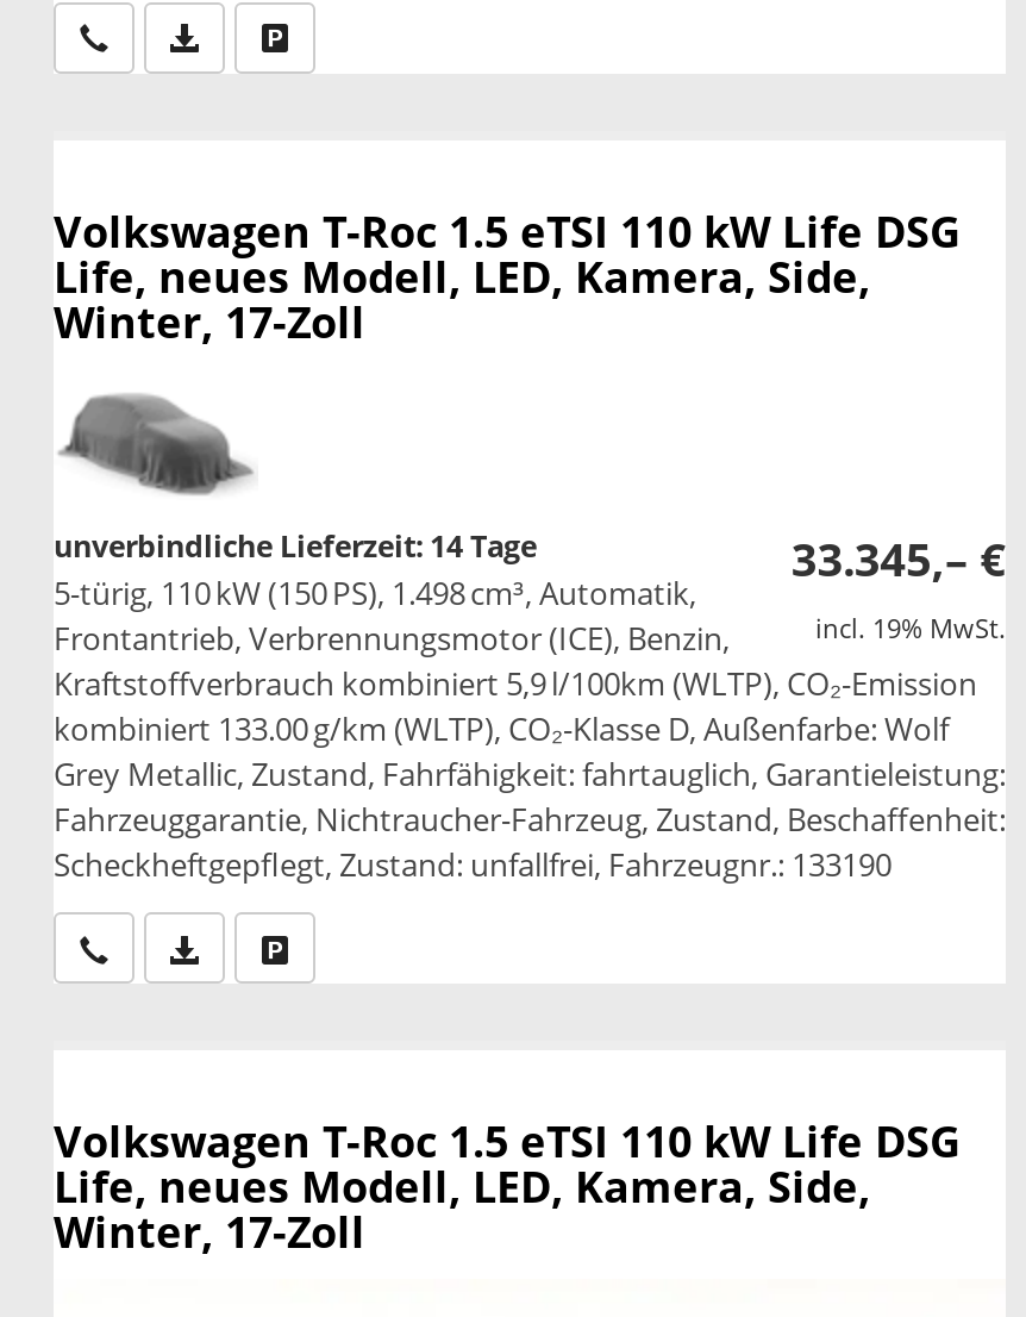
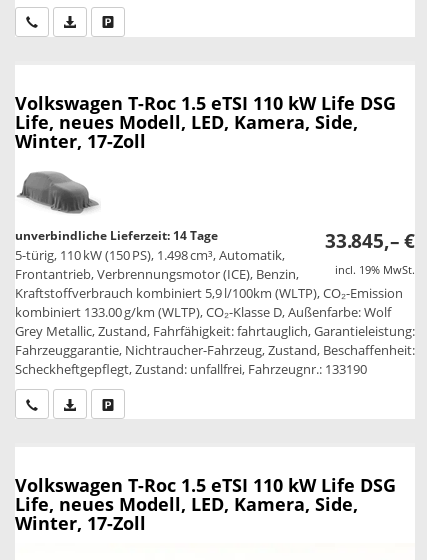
[791,528,1006,590] 33.345,– € -> [325,228,415,254] 33.845,– €

